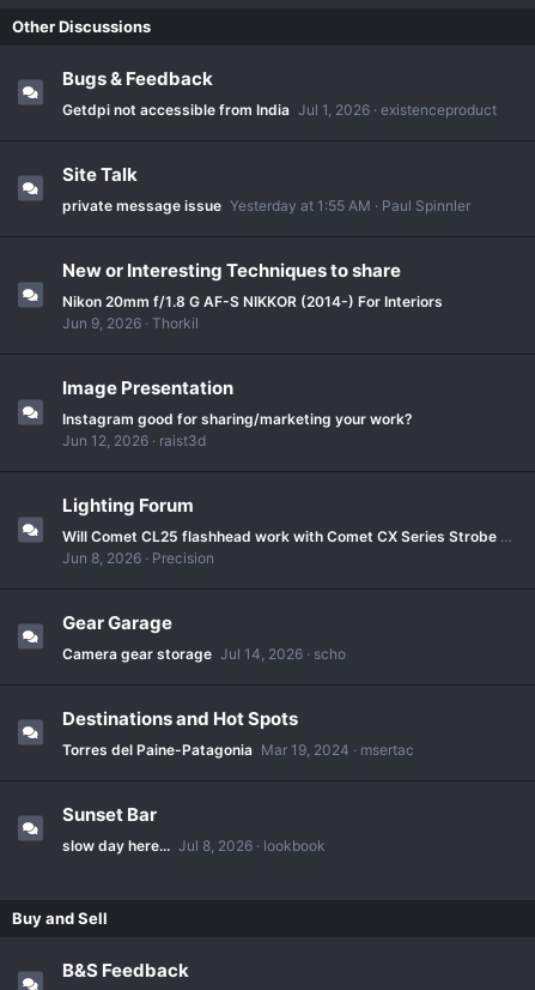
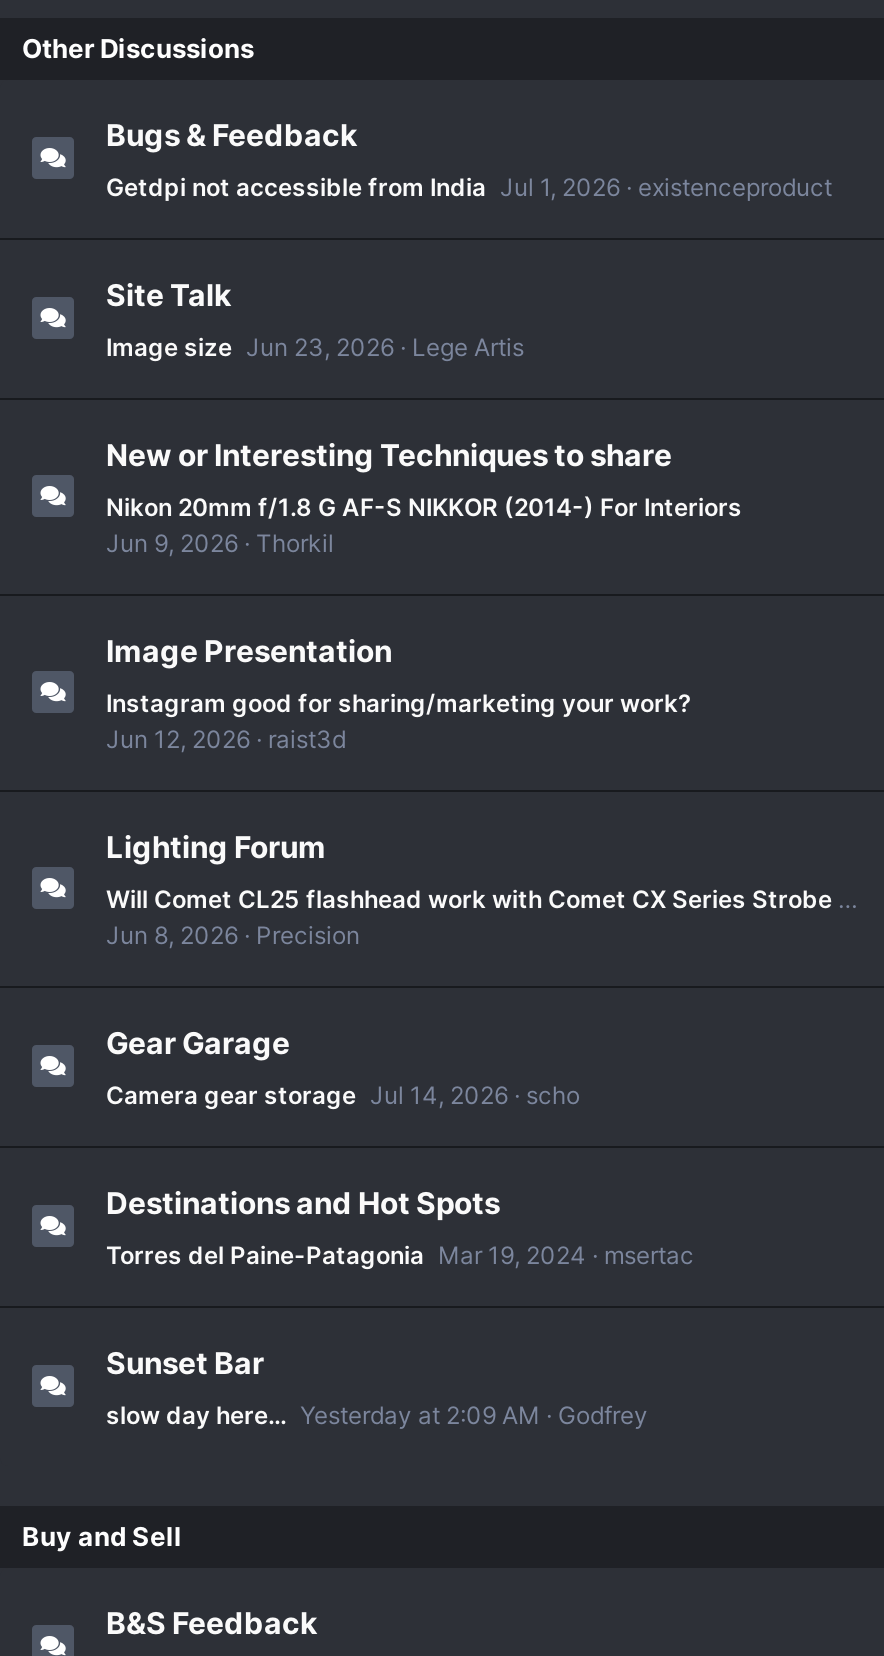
[62,196,470,214] private message issue Yesterday at 1:55 AM Paul Spinnler -> [106,332,524,362] Image size Jun 23, 2026 Lege Artis
[62,836,326,854] slow day here... Jul 8, 2026 lookbook -> [106,1400,648,1430] slow day here... Yesterday at 2:09 AM Godfrey

